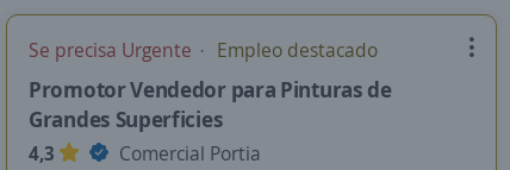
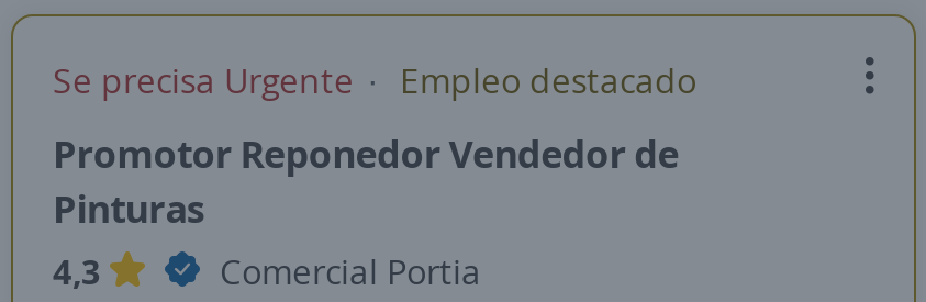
[29,75,392,133] Promotor Vendedor para Pinturas de | Grandes Superficies -> [53,126,679,234] Promotor Reponedor Vendedor de | Pinturas

